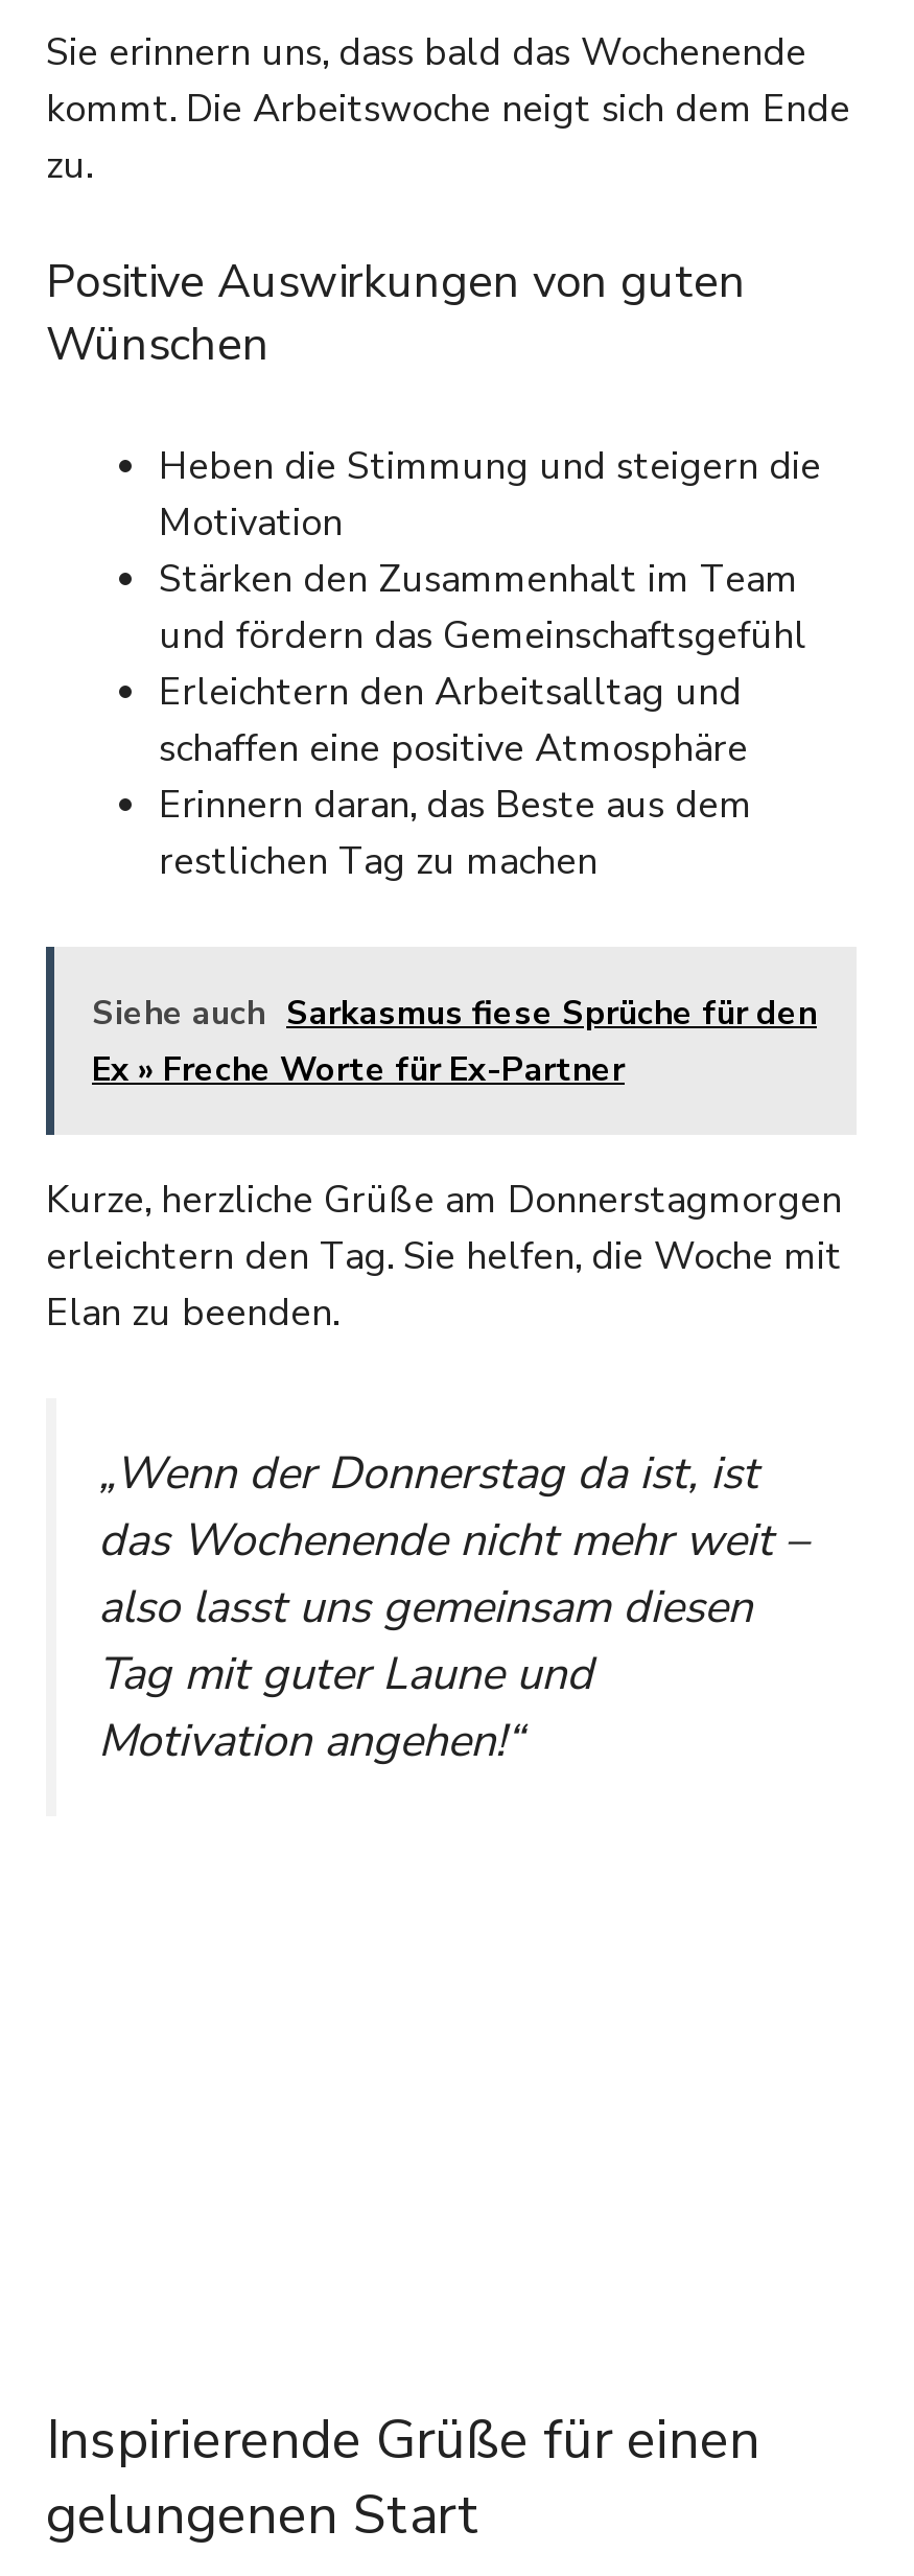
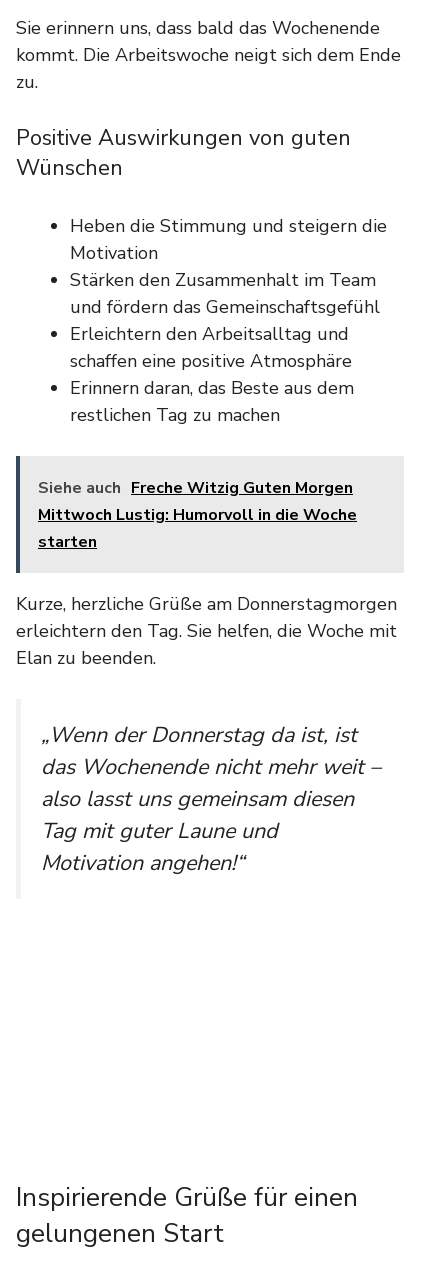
[92,991,817,1093] Siehe auch Sarkasmus fiese Sprüche für den | Ex » Freche Worte für Ex-Partner -> [38,477,357,553] Siehe auch Freche Witzig Guten Morgen | Mittwoch Lustig: Humorvoll in die Woche | starten

